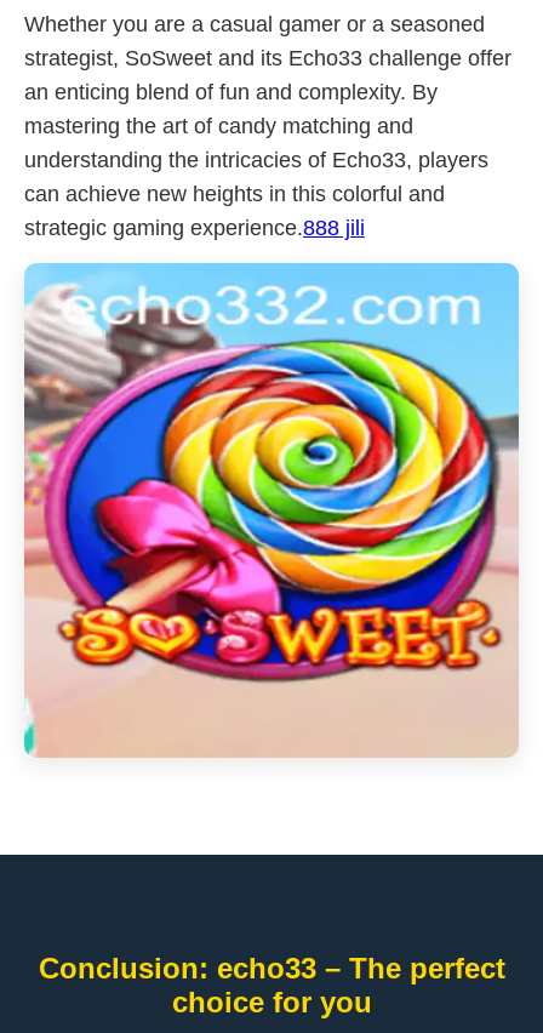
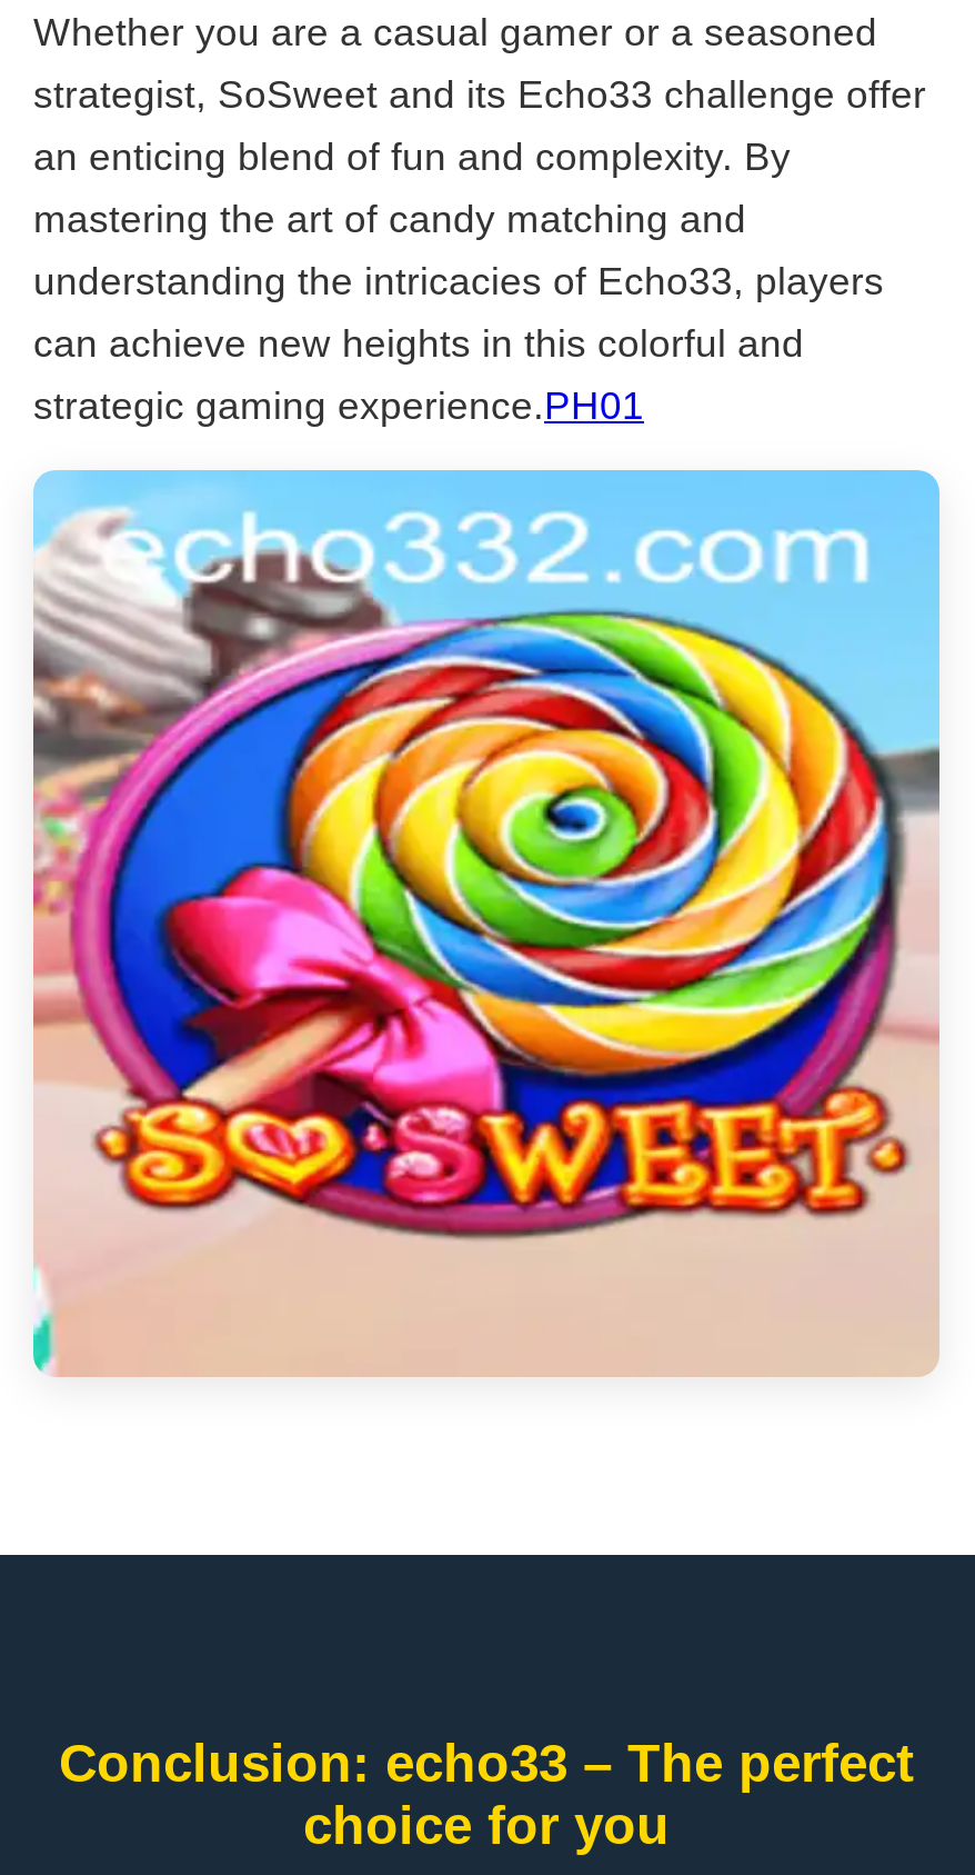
[24,216,365,240] strategic gaming experience.888 jili -> [33,383,644,428] strategic gaming experience.PH01

